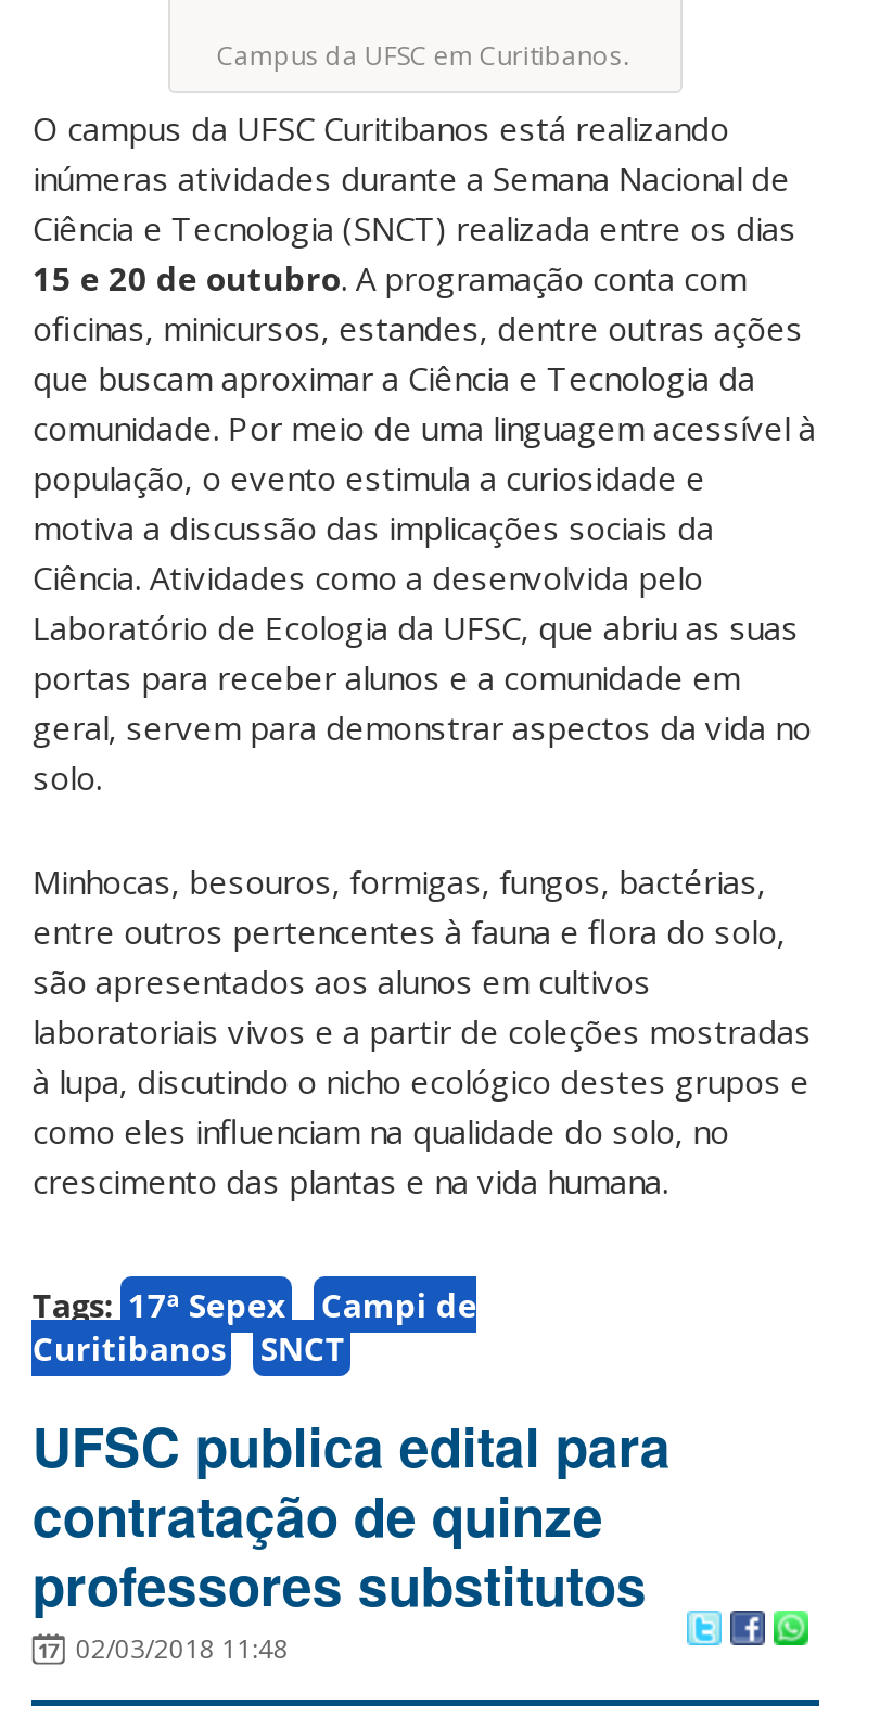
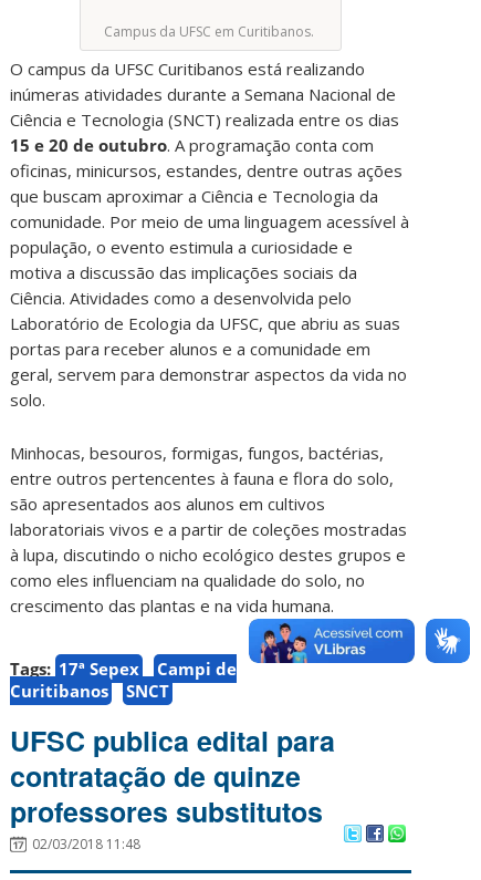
none -> [248,618,416,664] [image]
none -> [425,618,471,664] [image]

